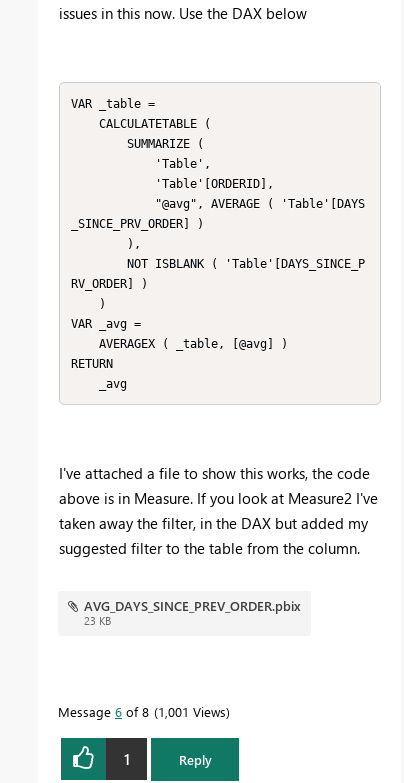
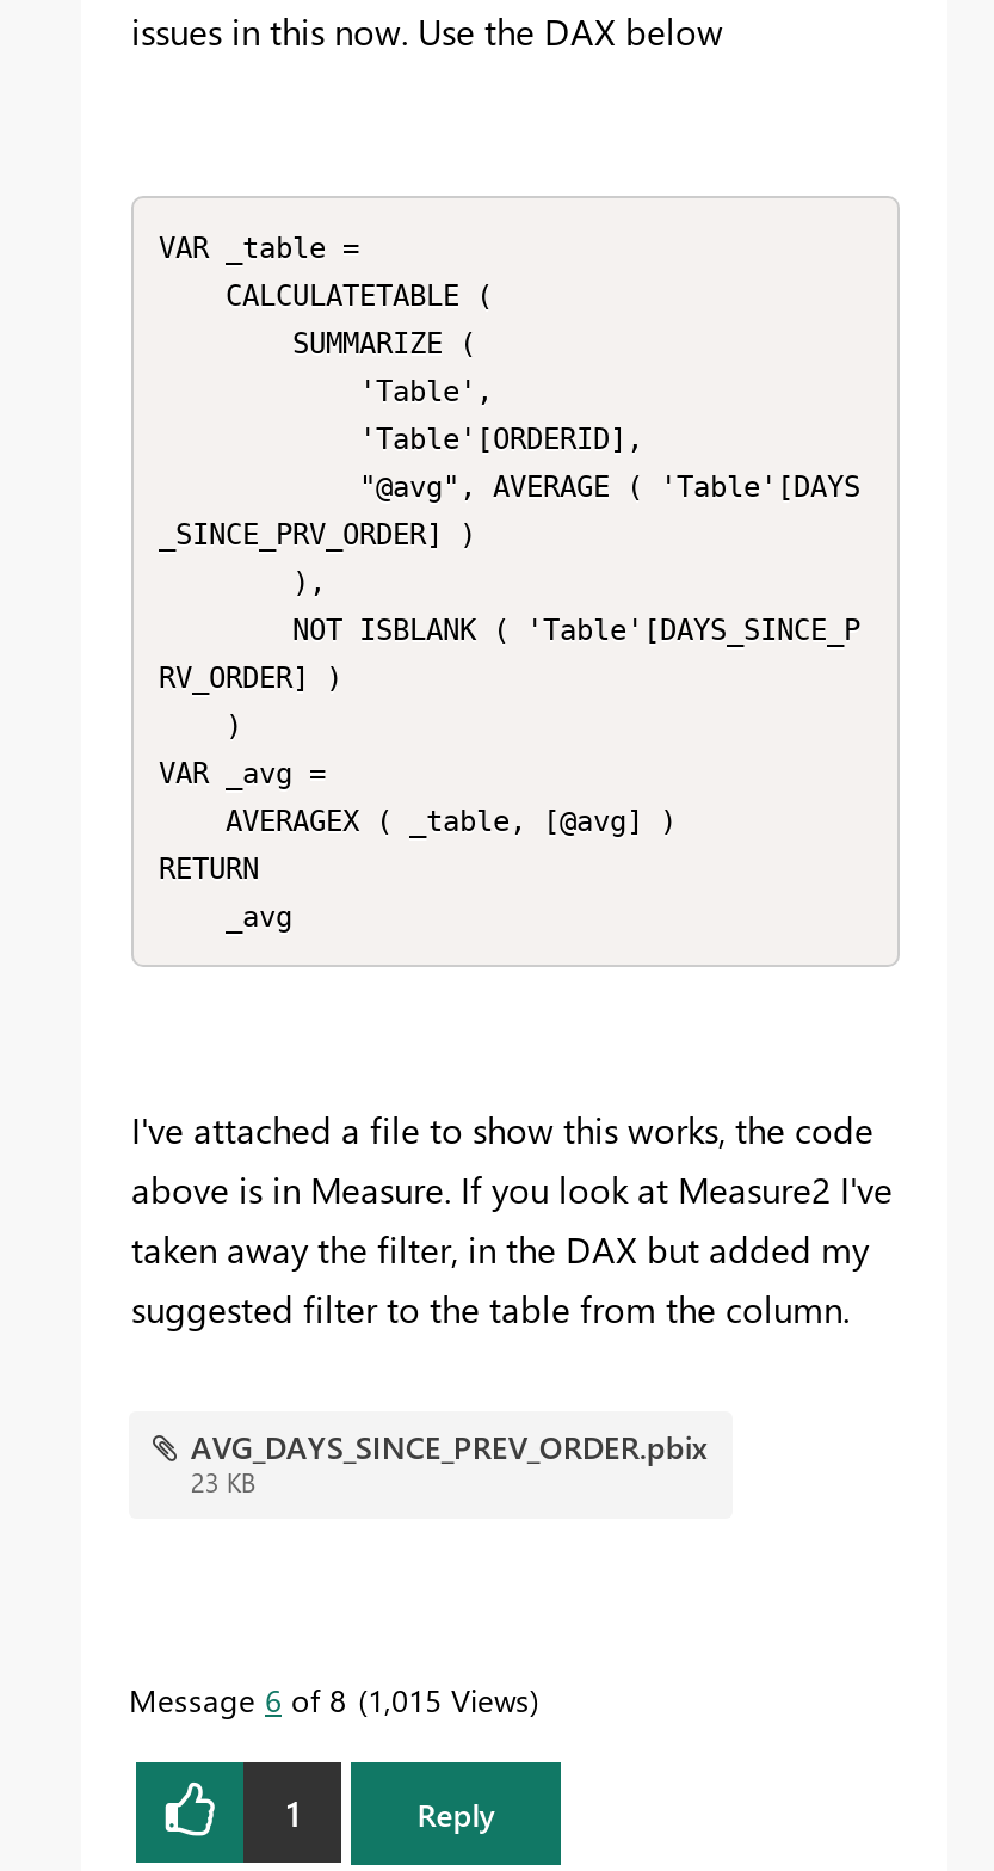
[58,703,226,720] Message 6 of 8 1,001 Views -> [129,1680,530,1721] Message 6 of 8 1,015 Views

